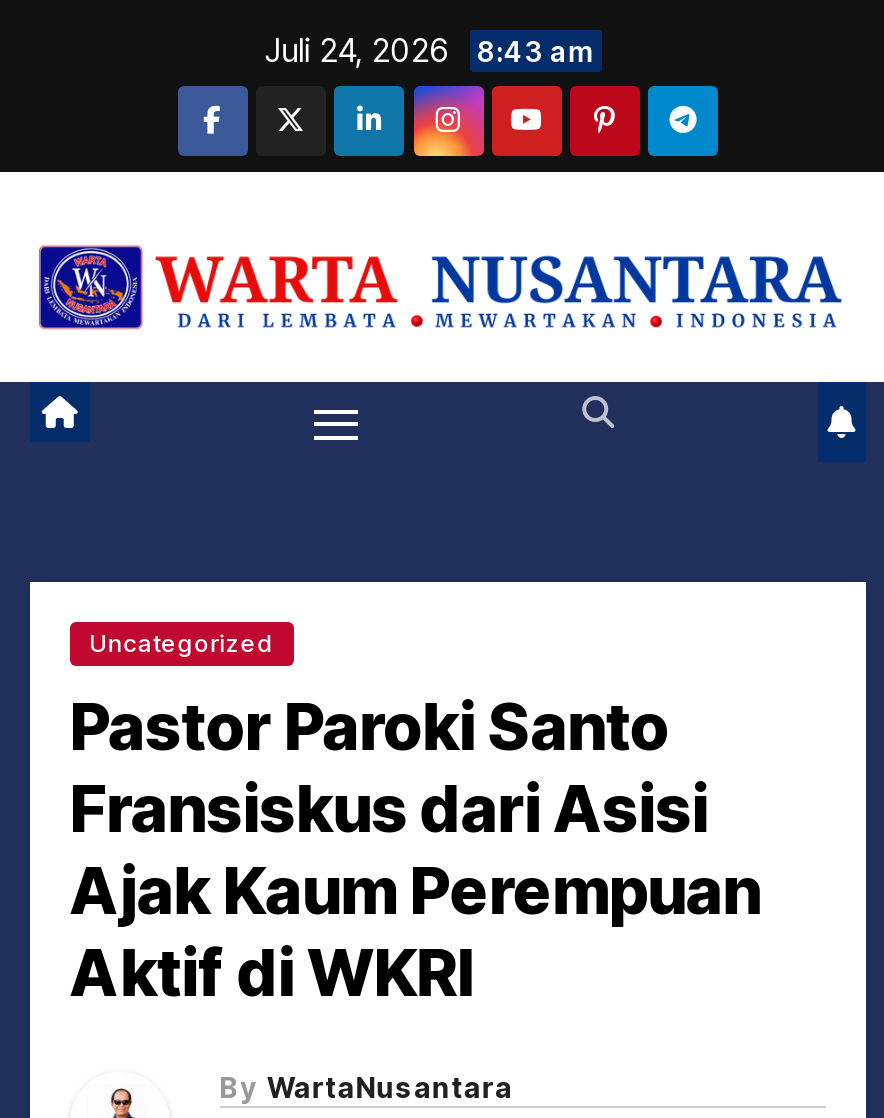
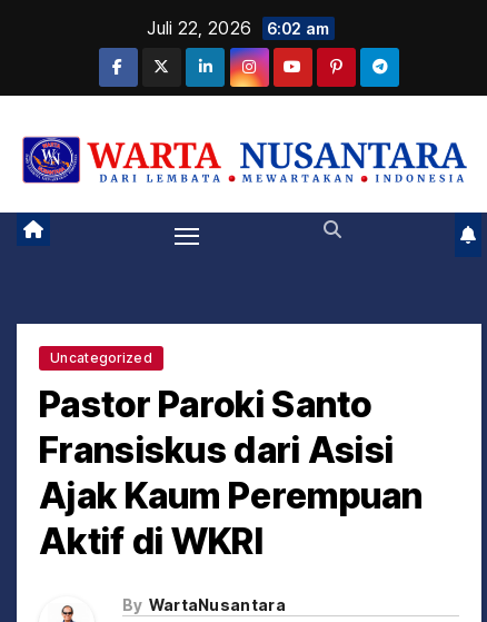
[265,30,593,70] Juli 24, 2026 8:43 am -> [147,17,330,39] Juli 22, 2026 6:02 am

